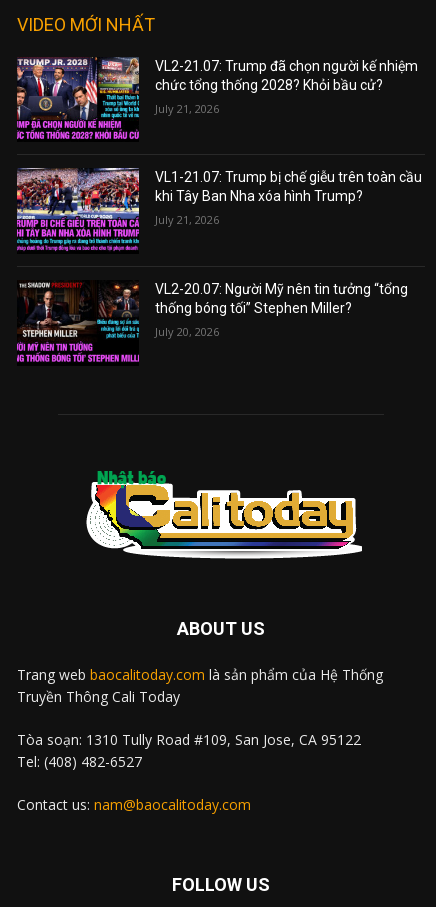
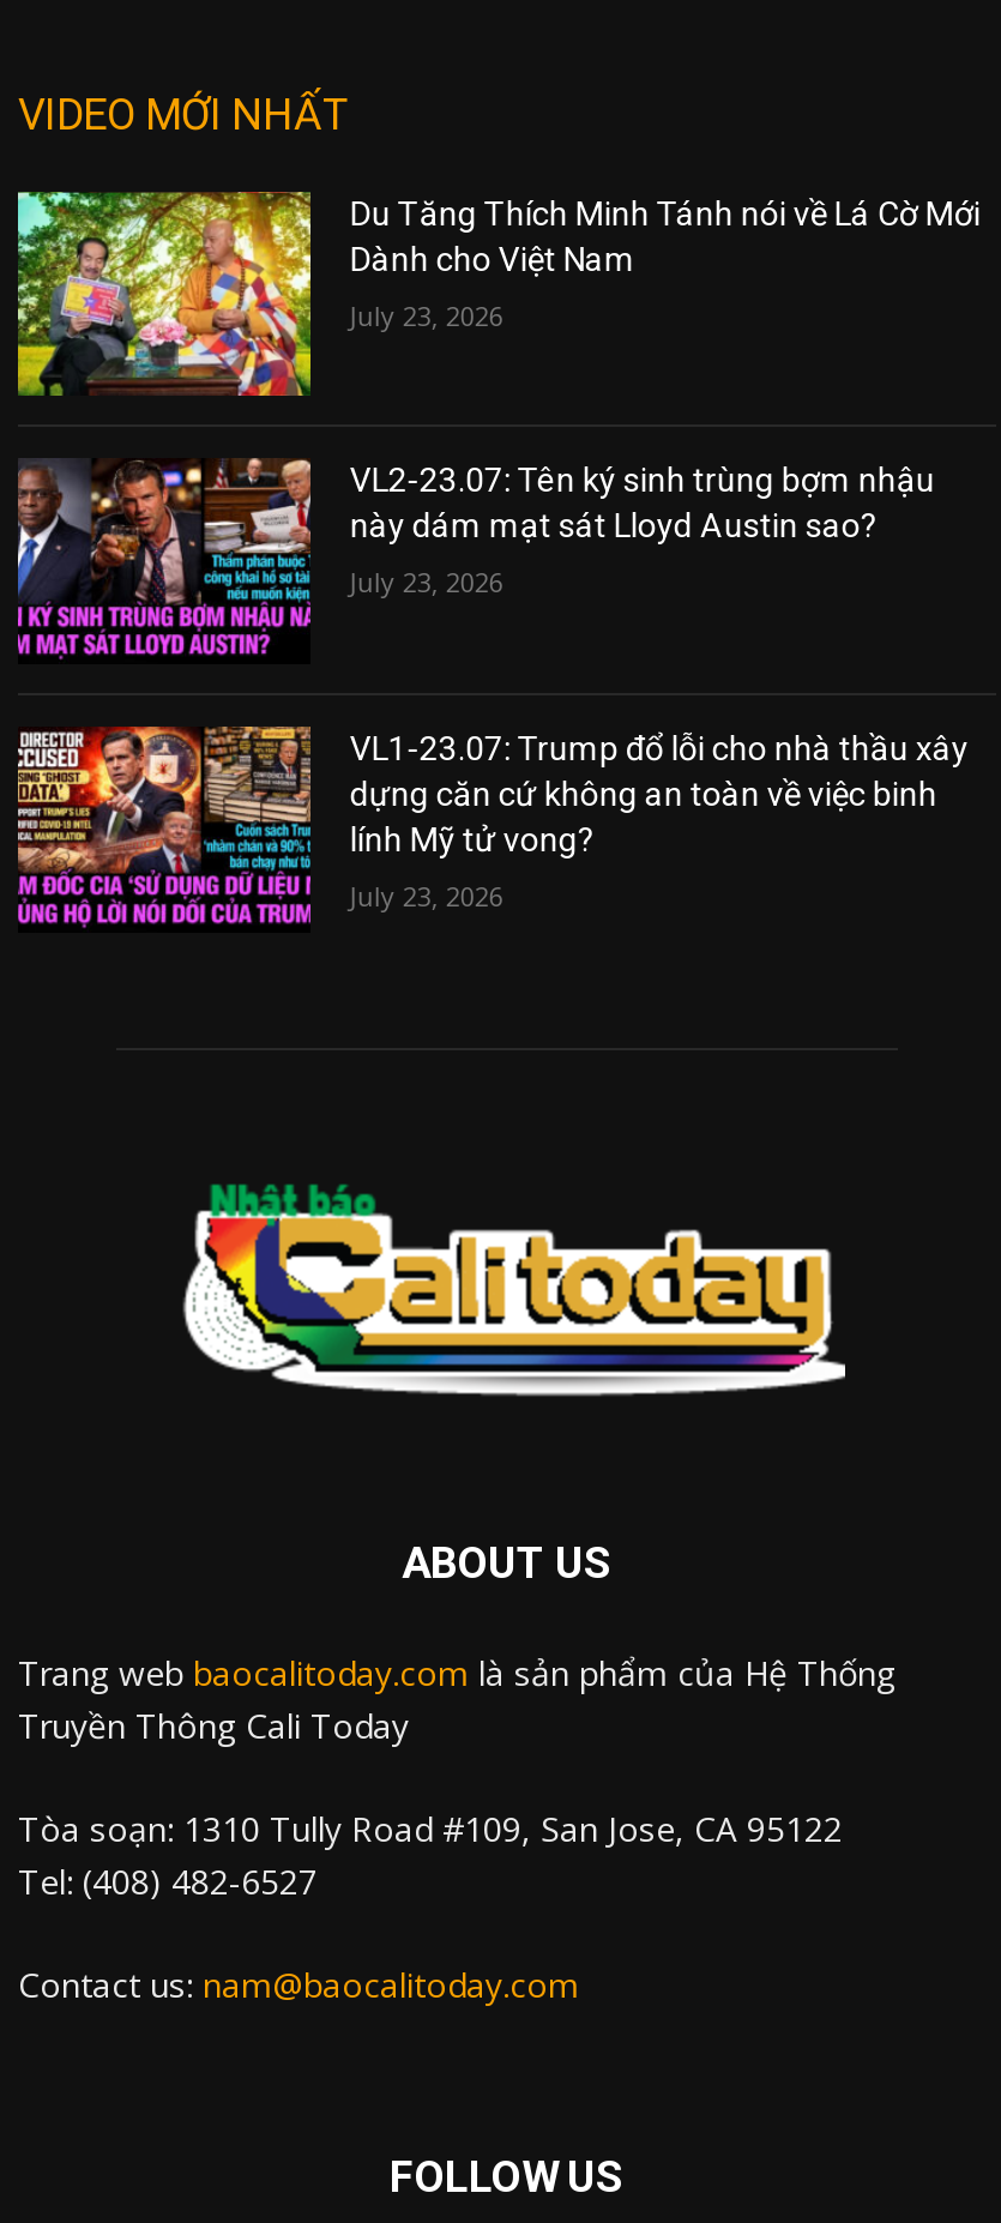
[16,57,418,142] [image] | VL2-21.07: Trump đã chọn người kế nhiệm | chức tổng thống 2028? Khỏi bầu cử? -> [16,189,980,398] [image] | Du Tăng Thích Minh Tánh nói về Lá Cờ Mới | Dành cho Việt Nam
[155,101,219,116] July 21, 2026 -> [350,297,503,333] July 23, 2026
[16,167,422,251] [image] | VL1-21.07: Trump bị chế giễu trên toàn cầu | khi Tây Ban Nha xóa hình Trump? -> [16,456,935,655] [image] | VL2-23.07: Tên ký sinh trùng bợm nhậu | này dám mạt sát Lloyd Austin sao?
[155,212,219,227] July 21, 2026 -> [350,565,503,600] July 23, 2026
[17,280,408,361] [image] | VL2-20.07: Người Mỹ nên tin tưởng “tổng | thống bóng tối” Stephen Miller? -> [16,724,968,923] [image] | VL1-23.07: Trump đổ lỗi cho nhà thầu xây | dựng căn cứ không an toàn về việc binh | lính Mỹ tử vong?
[155,324,219,339] July 20, 2026 -> [350,878,503,914] July 23, 2026

